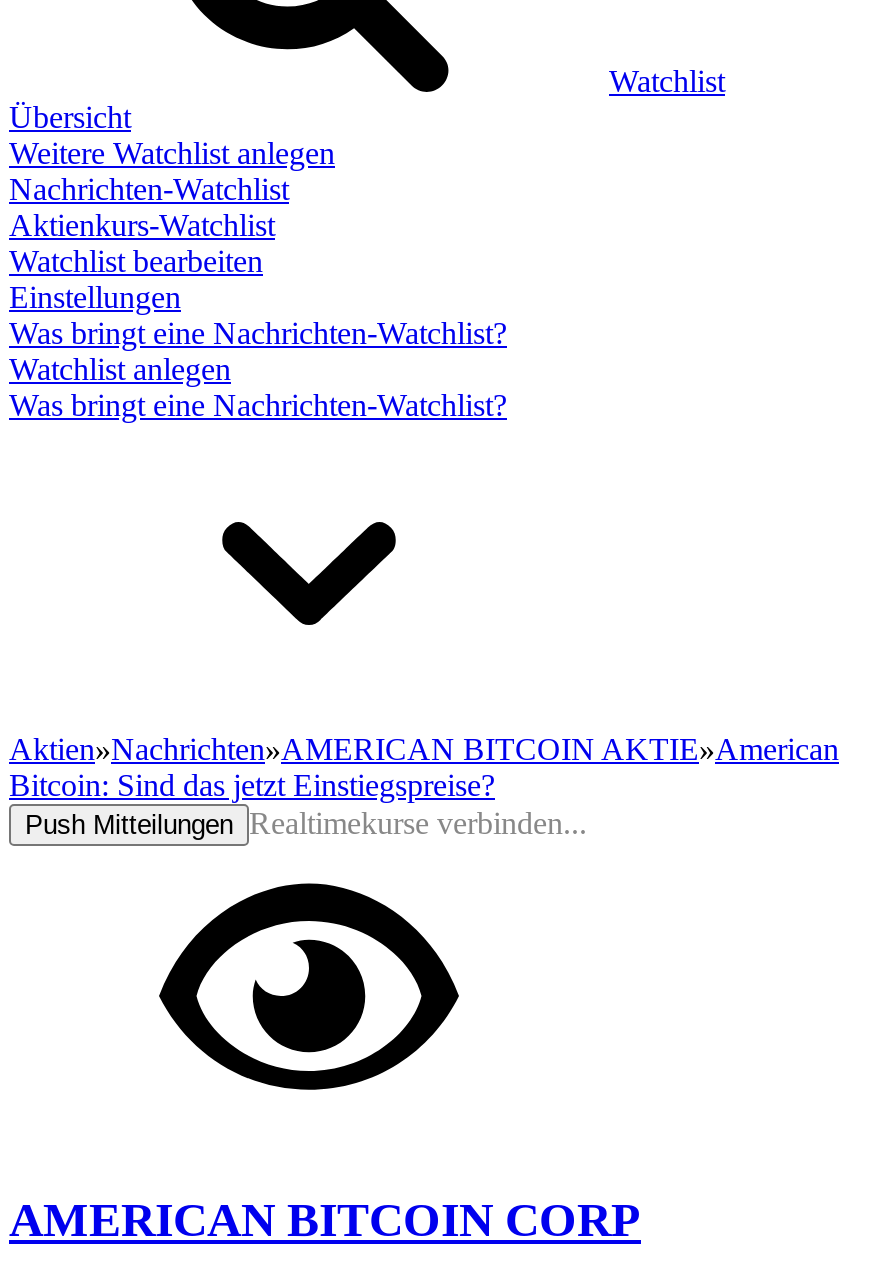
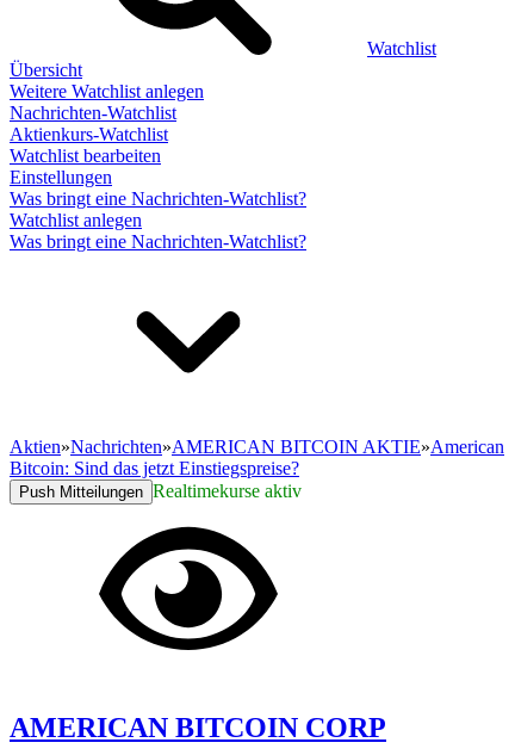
[25,806,587,840] Push Mitteilungen Realtimekurse verbinden... -> [19,481,302,501] Push Mitteilungen Realtimekurse aktiv

